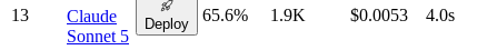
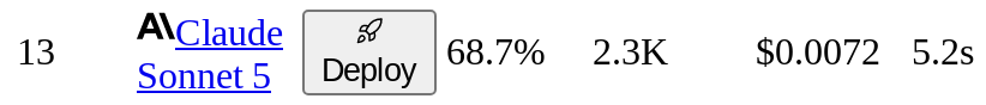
[202,5,455,24] 65.6% | 1.9K | $0.0053 | 4.0s -> [446,30,974,71] 68.7% | 2.3K | $0.0072 | 5.2s

